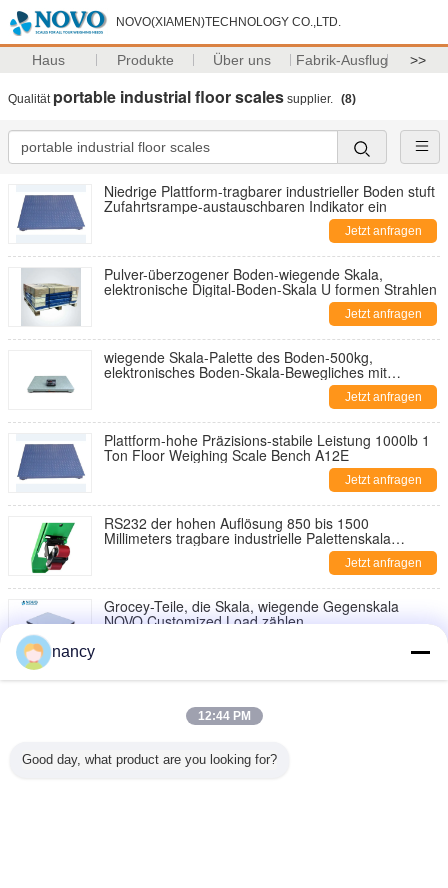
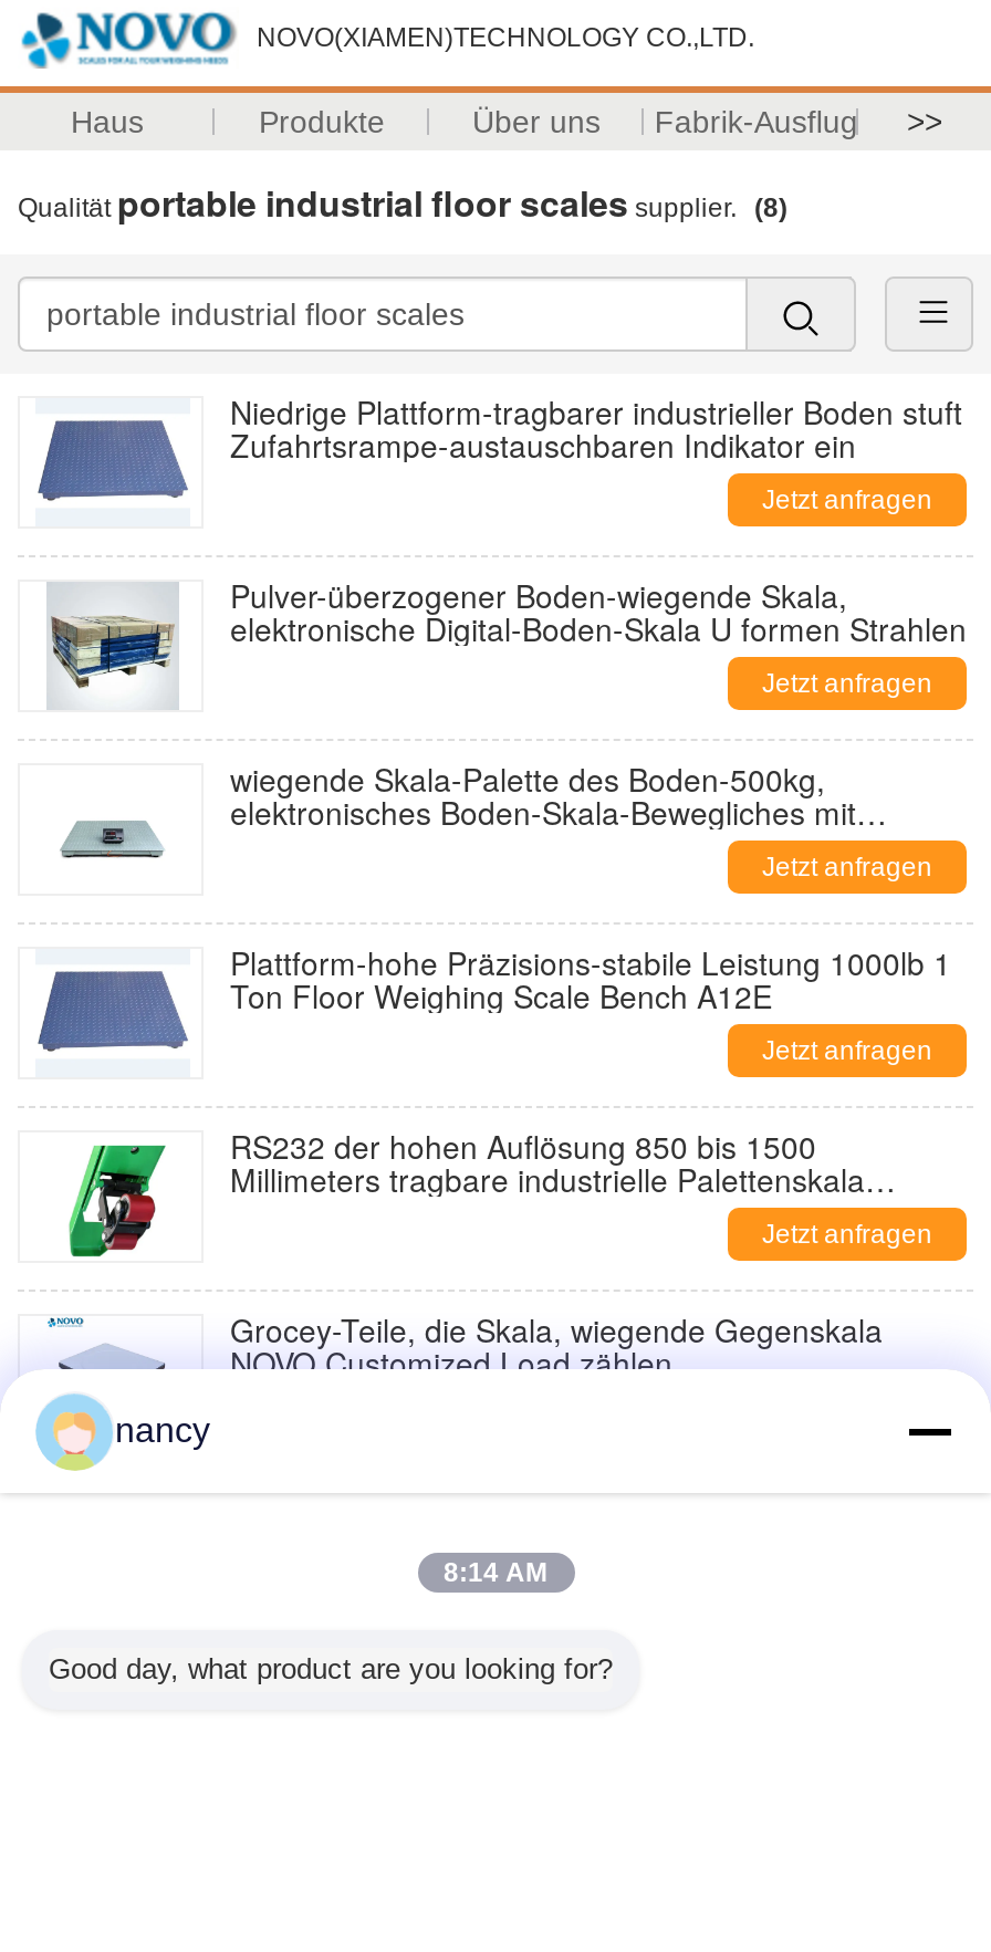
[197,709,250,723] 12:44 PM -> [444,1557,547,1588] 8:14 AM

